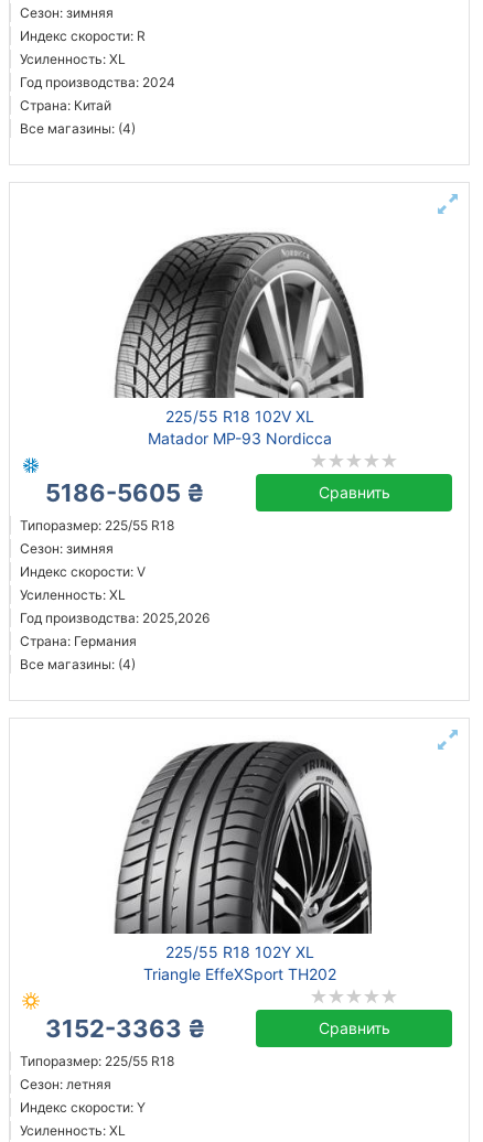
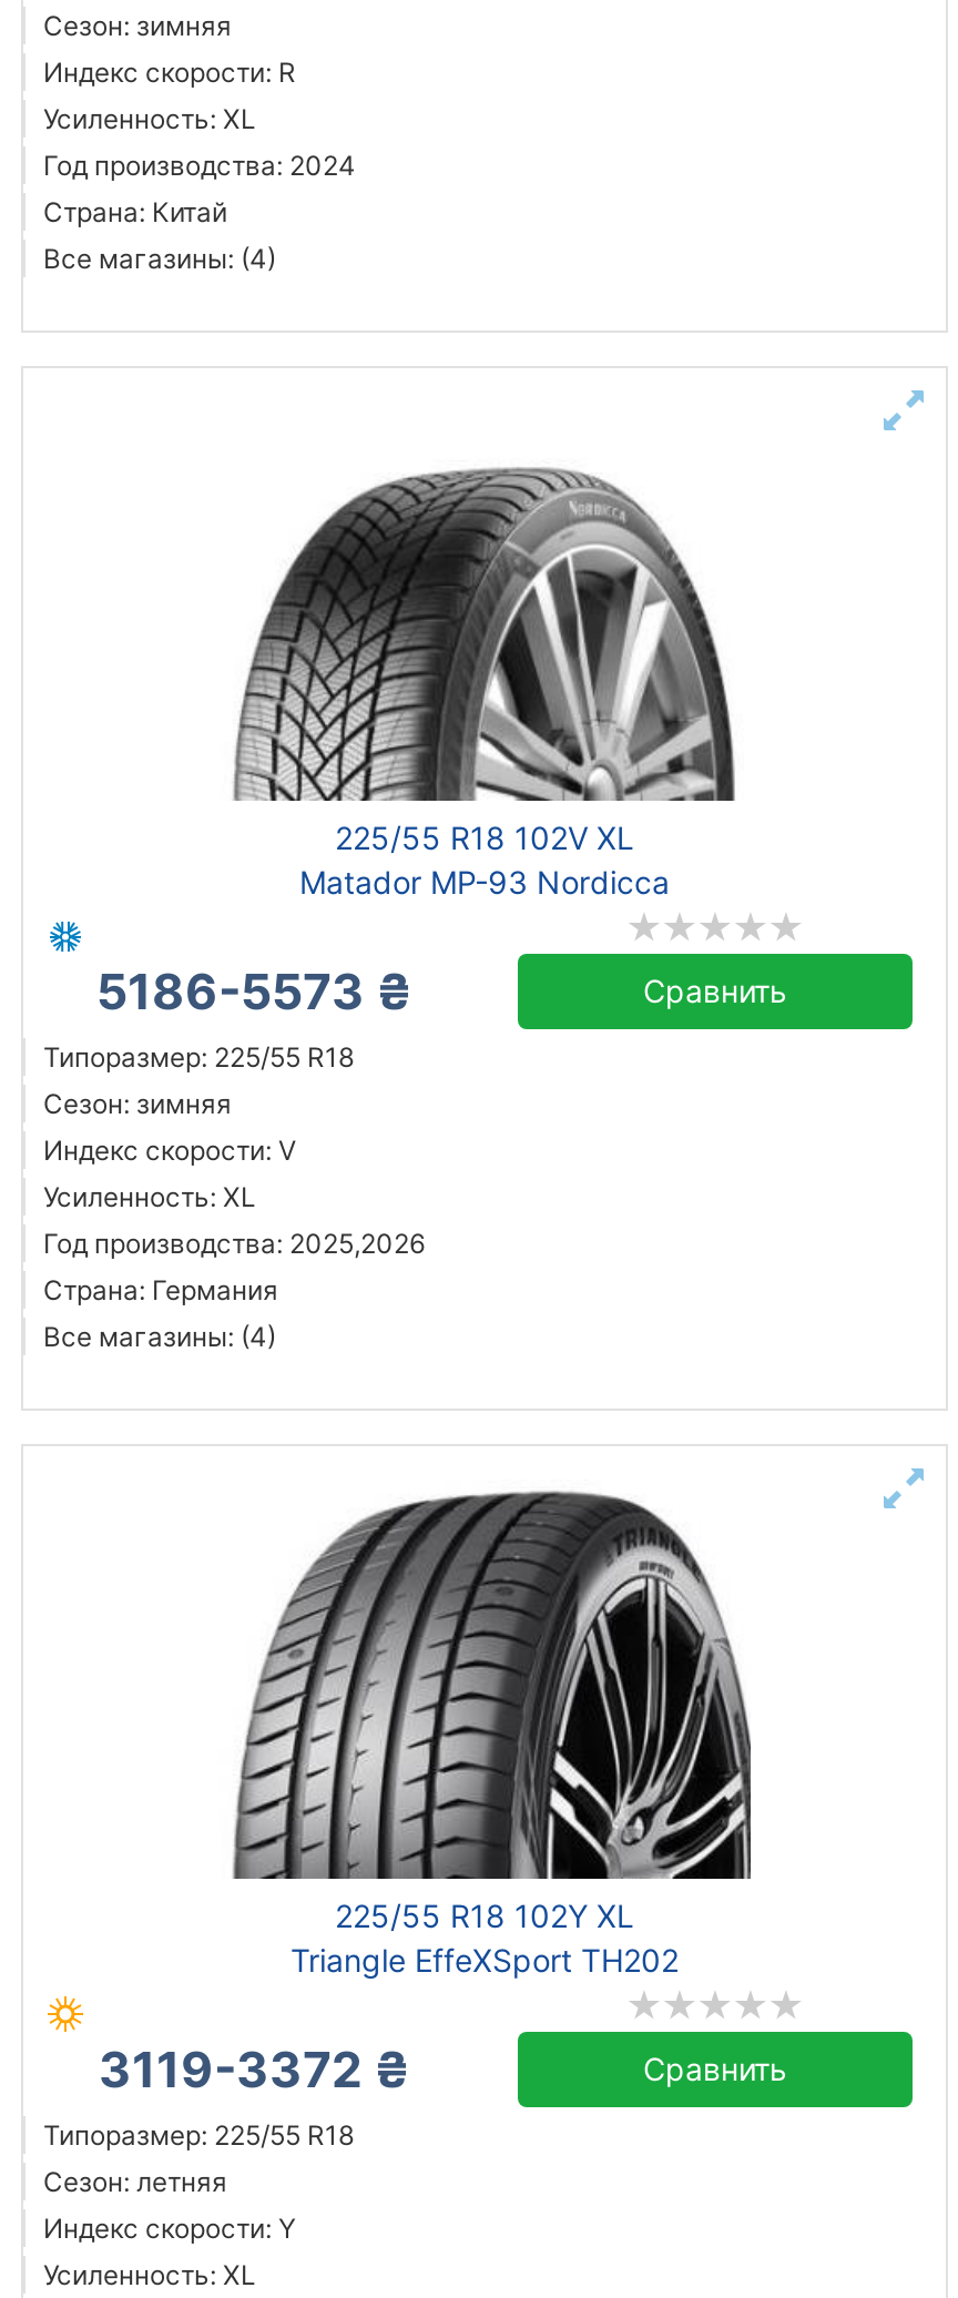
[45,478,204,507] 5186-5605 ₴ -> [96,963,411,1020] 5186-5573 ₴
[45,1014,205,1043] 3152-3363 ₴ -> [99,2041,409,2098] 3119-3372 ₴

